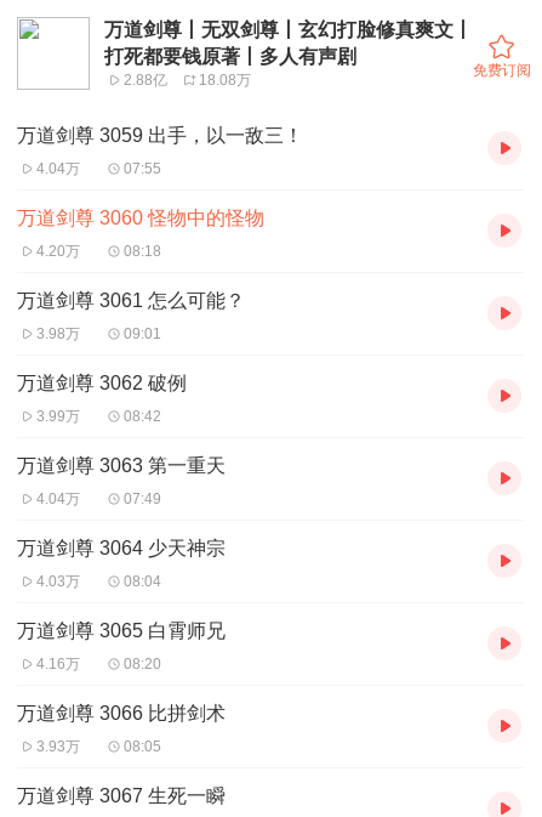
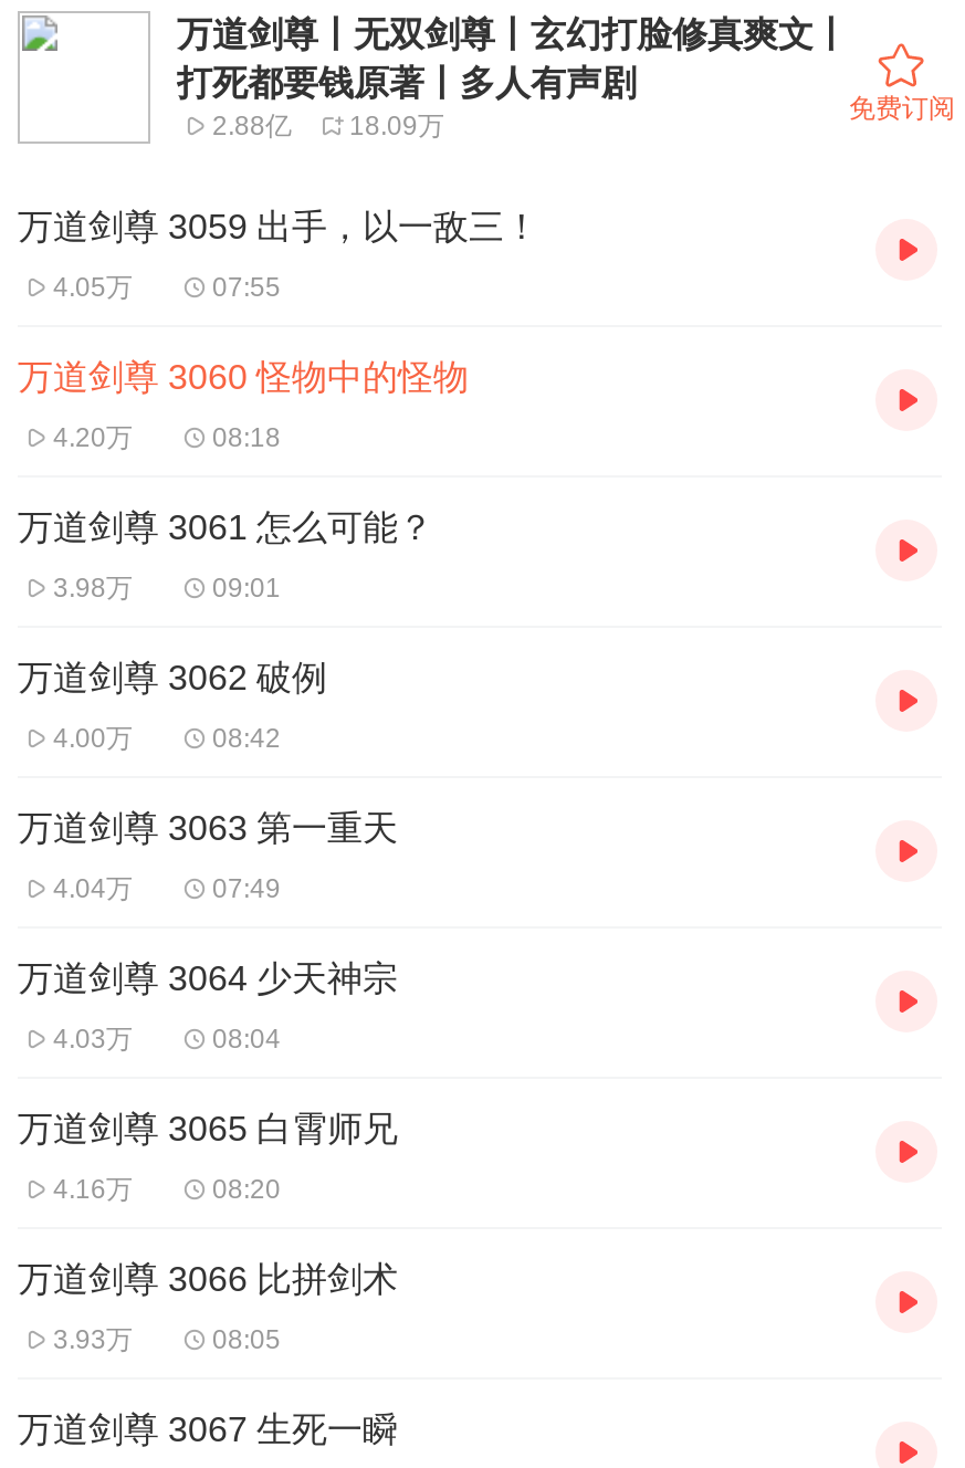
[124,72,251,89] 2.88亿 18.08万 -> [212,111,444,141] 2.88亿 18.09万
[36,160,80,177] 4.04万 -> [53,271,133,302] 4.05万
[36,408,80,425] 3.99万 -> [53,723,133,753] 4.00万

